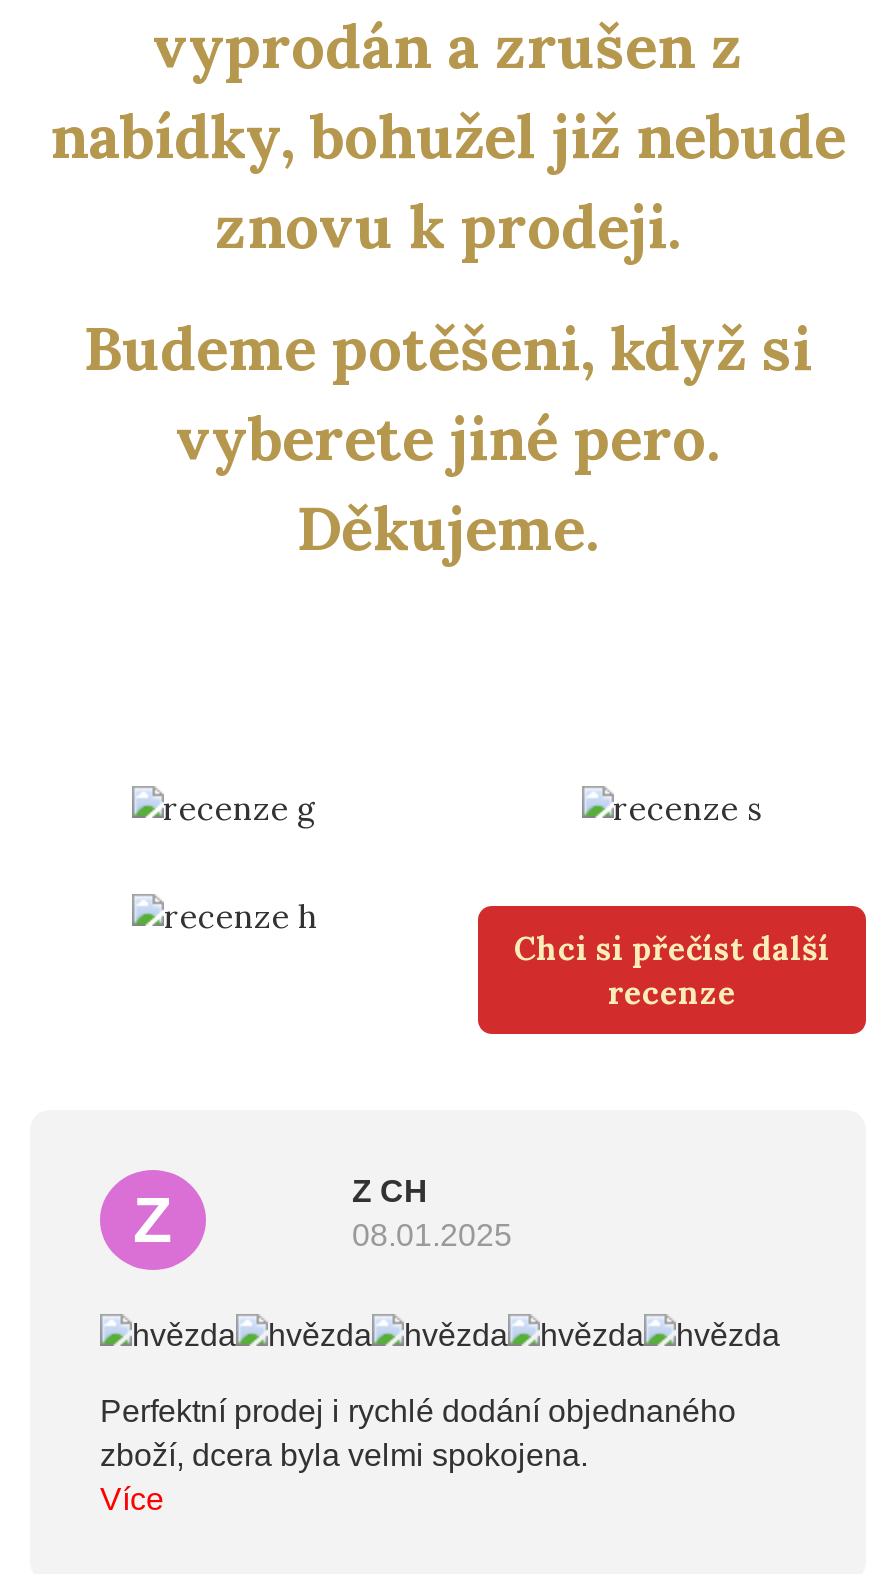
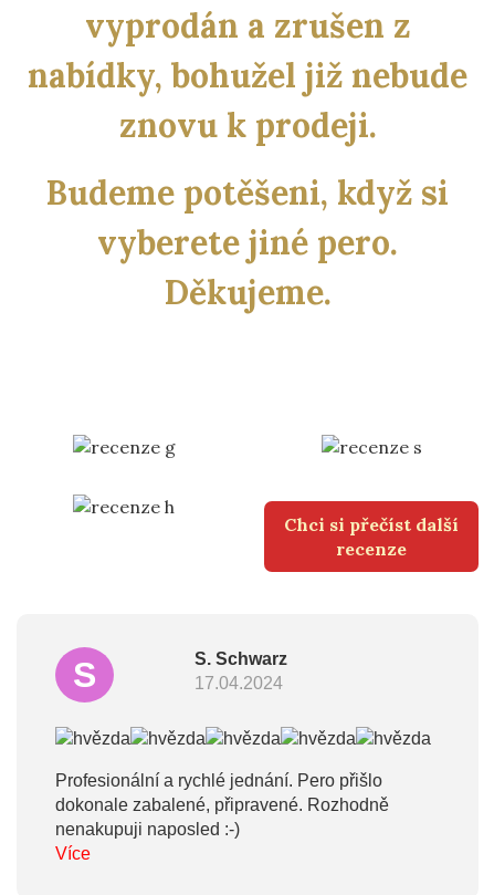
[133,1175,512,1257] Z | Z CH | 08.01.2025 -> [73,650,287,695] S | S. Schwarz | 17.04.2024
[100,1394,736,1472] Perfektní prodej i rychlé dodání objednaného | zboží, dcera byla velmi spokojena. -> [55,771,389,839] Profesionální a rychlé jednání. Pero přišlo | dokonale zabalené, připravené. Rozhodně | nenakupuji naposled :-)

